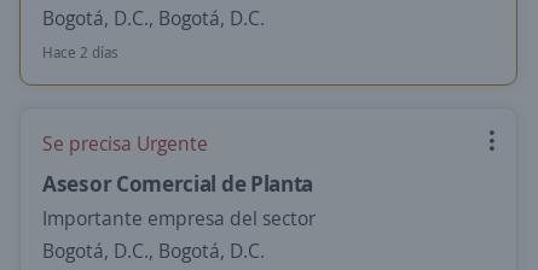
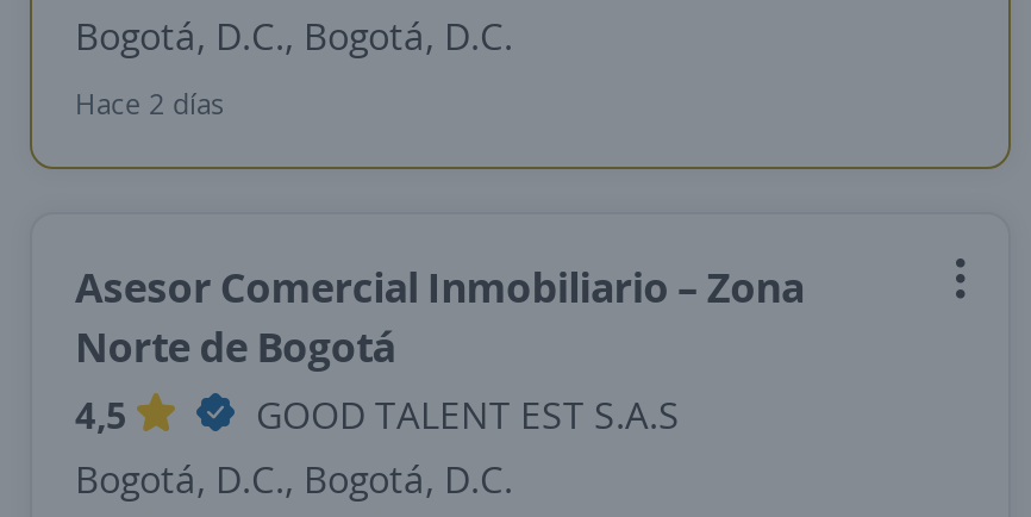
[42,130,316,231] Se precisa Urgente | Asesor Comercial de Planta | Importante empresa del sector -> [75,257,804,441] Asesor Comercial Inmobiliario – Zona | Norte de Bogotá | 4,5 | GOOD TALENT EST S.A.S

